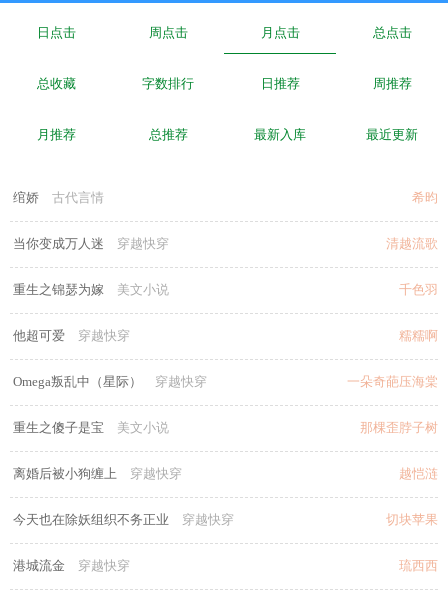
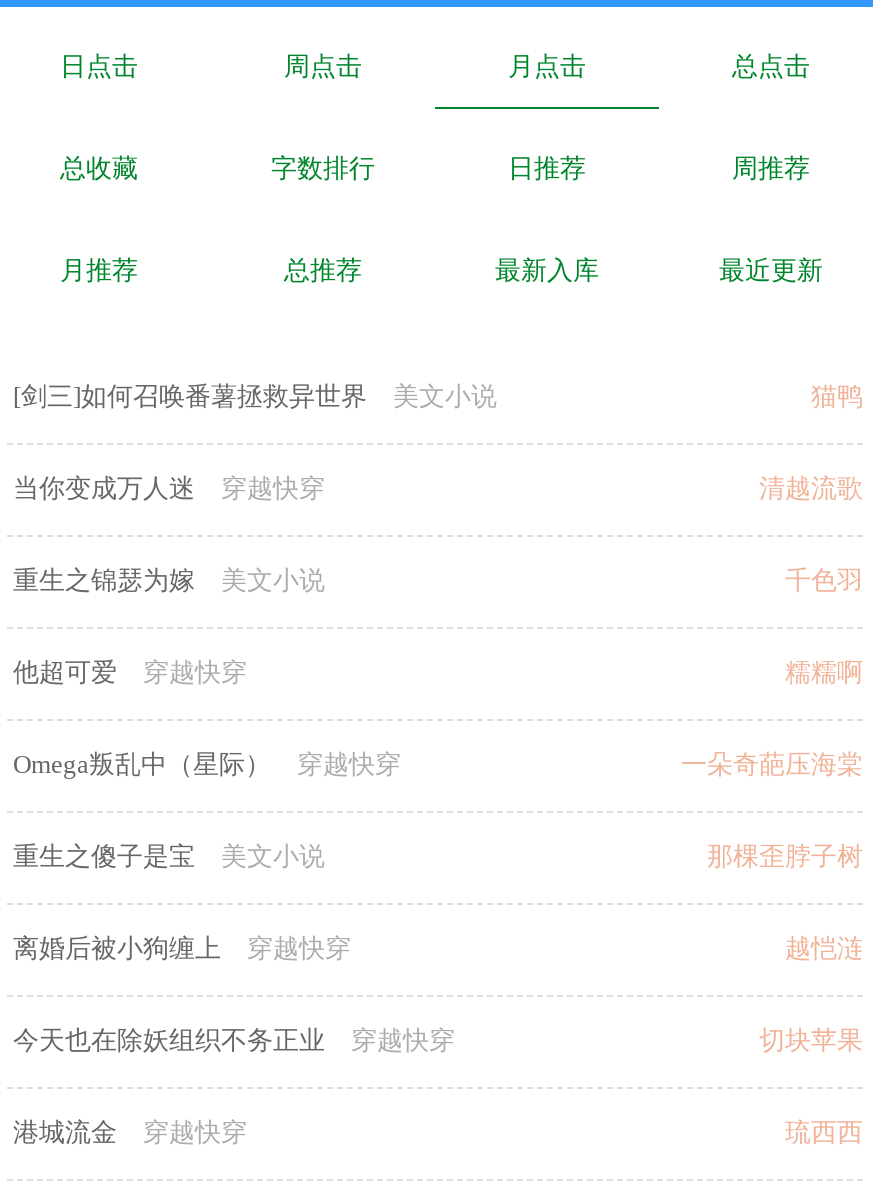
[13,191,438,205] 绾娇 | 古代言情 | 希昀 -> [13,383,863,411] [剑三]如何召唤番薯拯救异世界 | 美文小说 | 猫鸭

